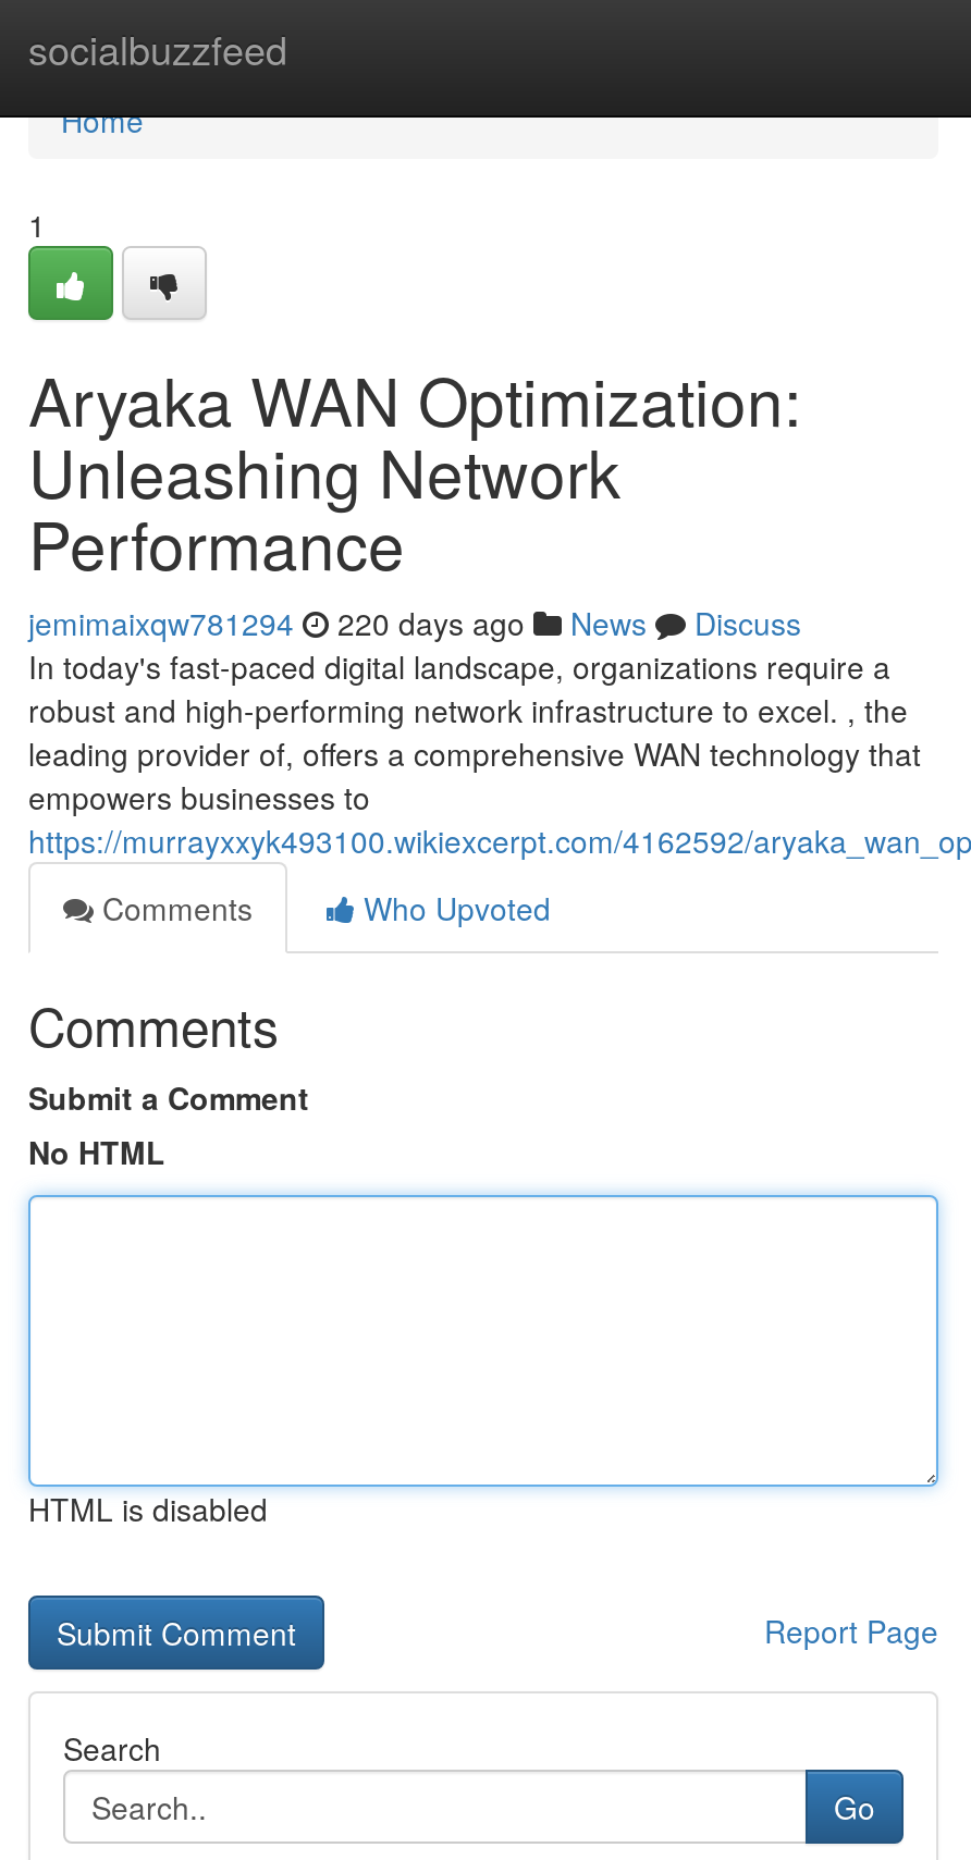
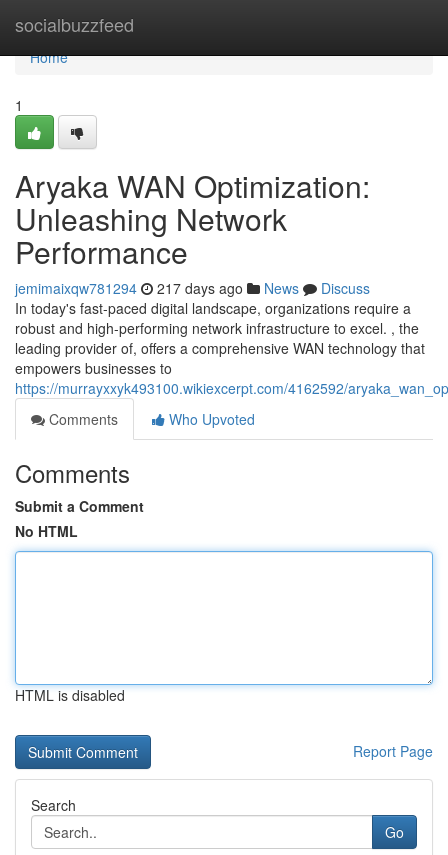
[28,601,801,644] jemimaixqw781294 220 days ago News Discuss -> [15,278,370,298] jemimaixqw781294 217 days ago News Discuss

